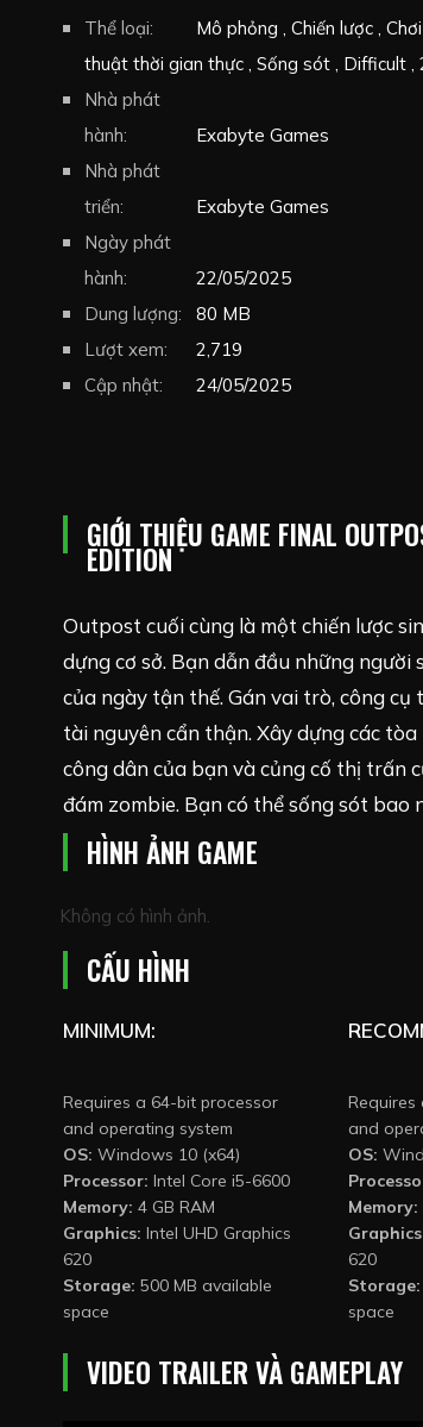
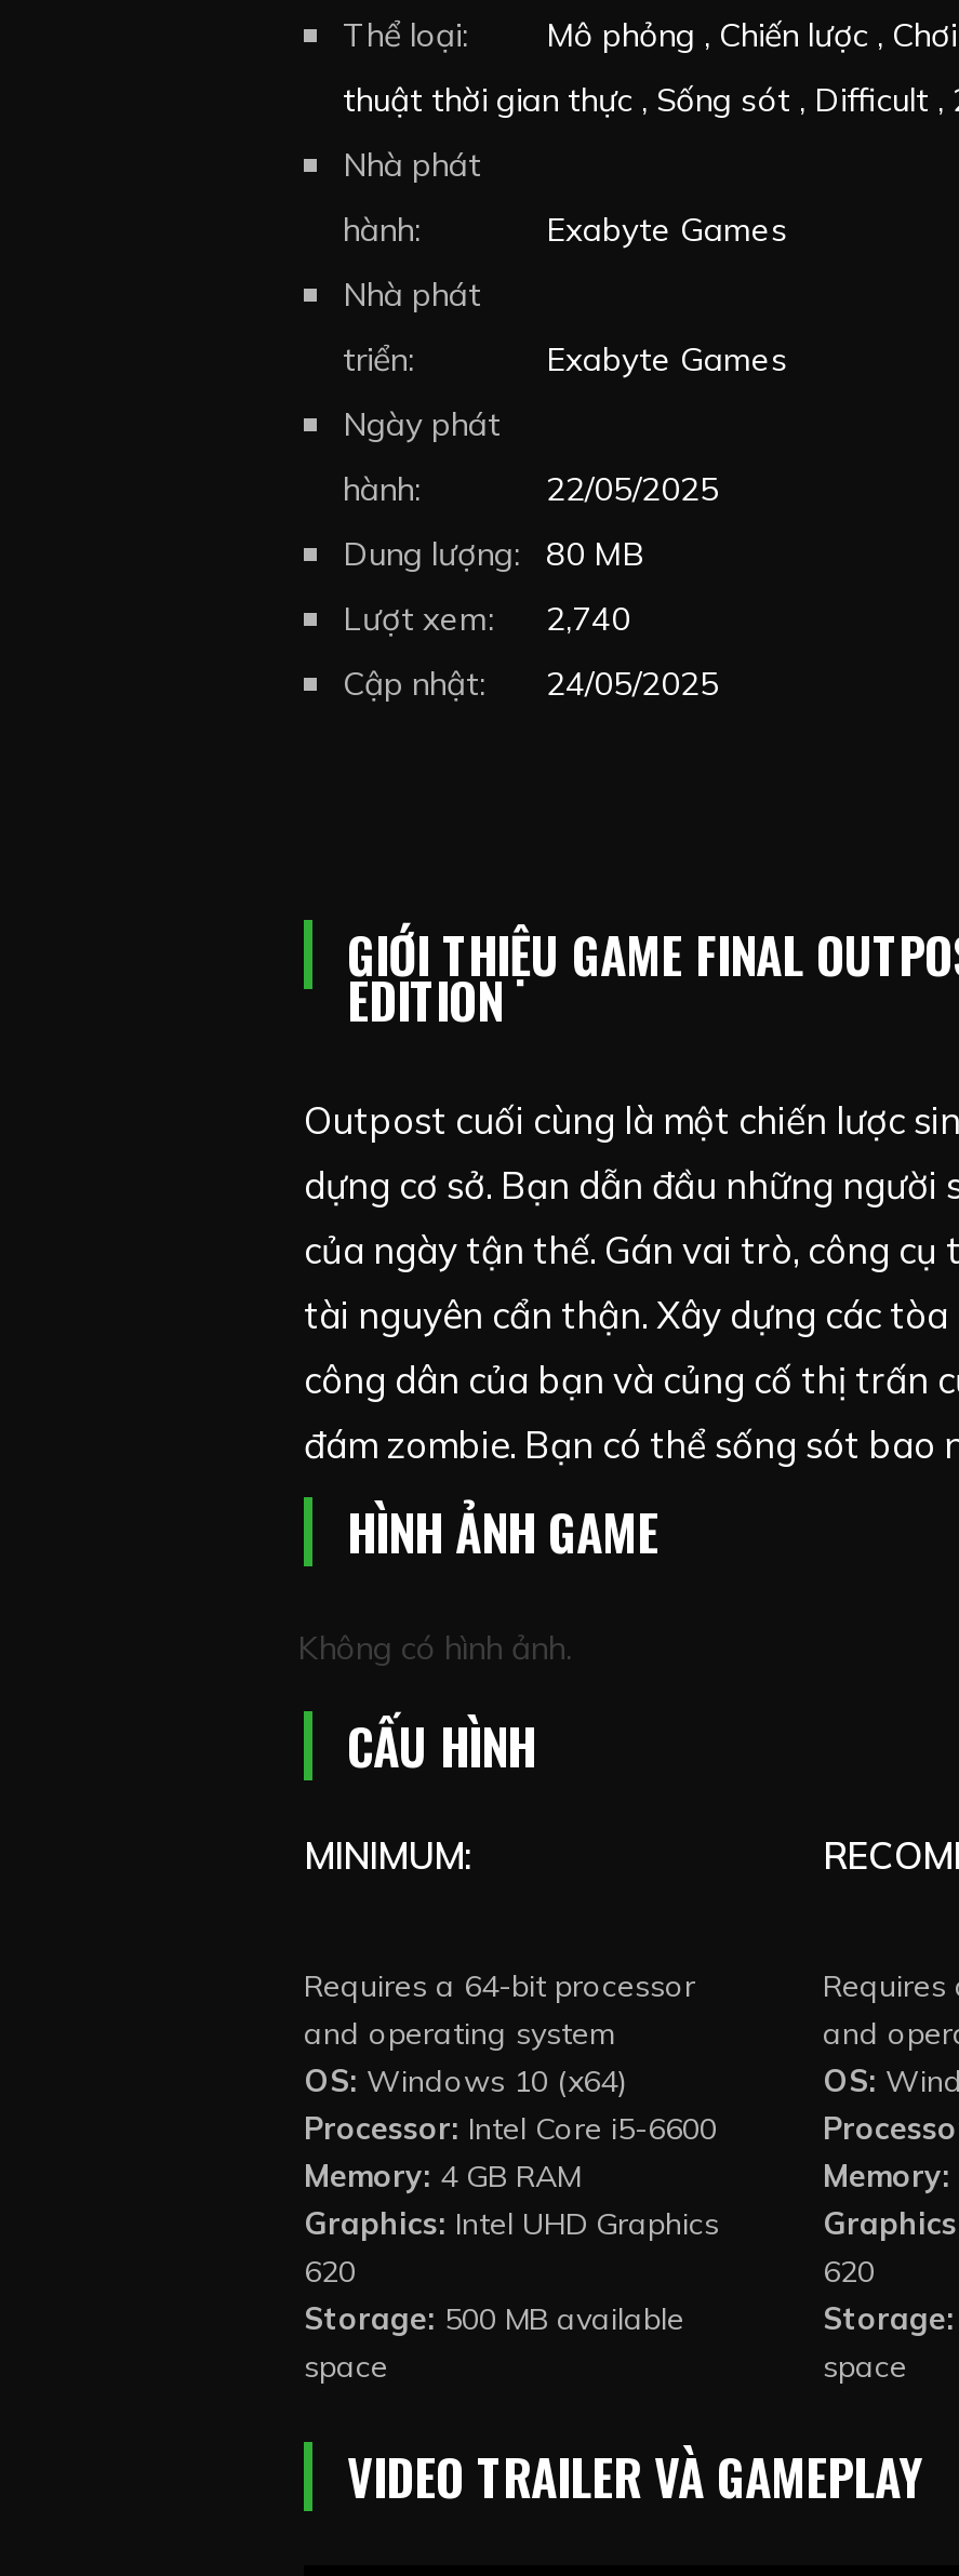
[84,338,242,360] Lượt xem: 2,719 -> [343,597,630,638] Lượt xem: 2,740

